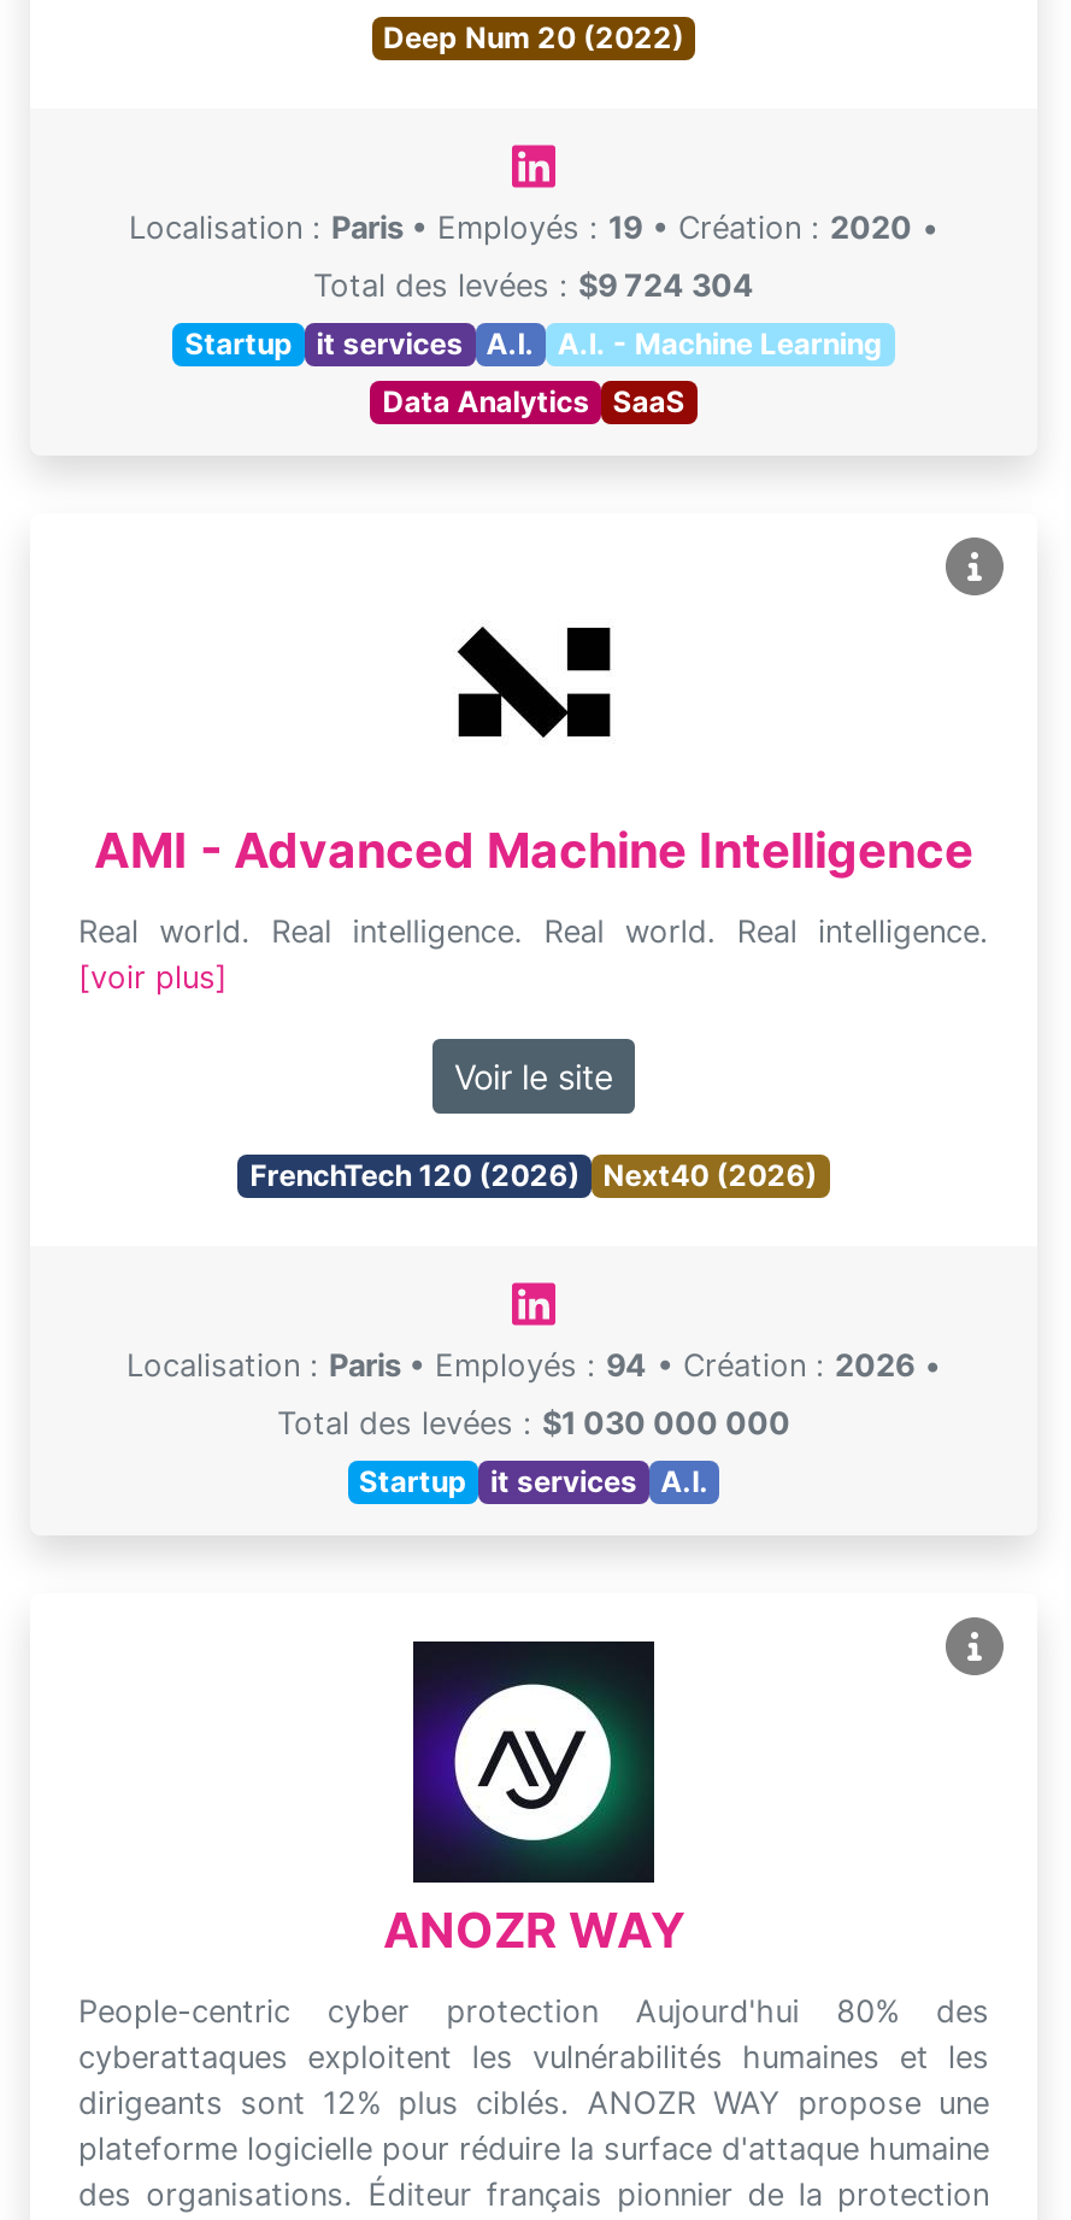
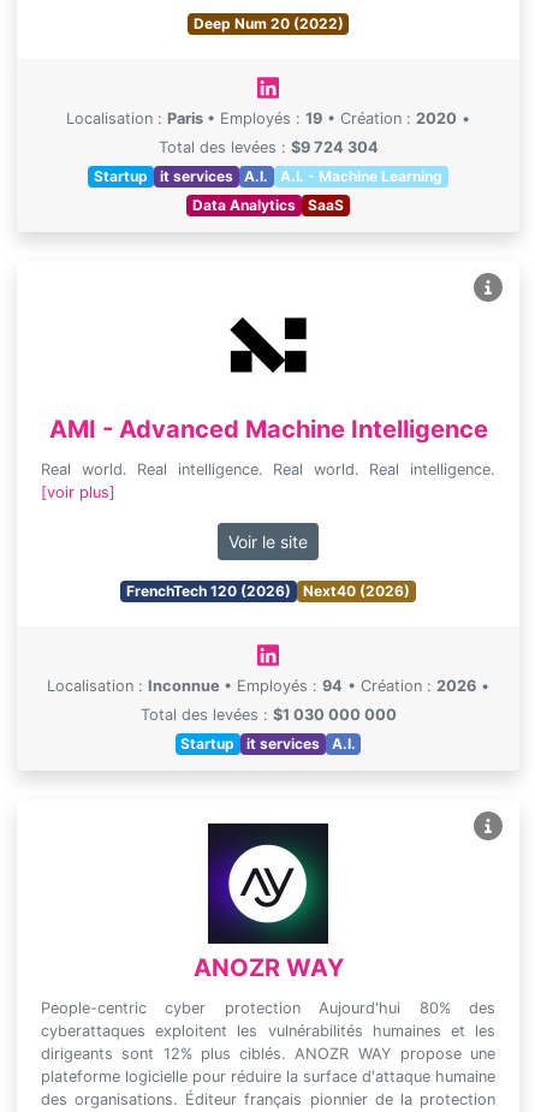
[126,1347,941,1384] Localisation : Paris • Employés : 94 • Création : 2026 • -> [47,677,489,695] Localisation : Inconnue • Employés : 94 • Création : 2026 •

